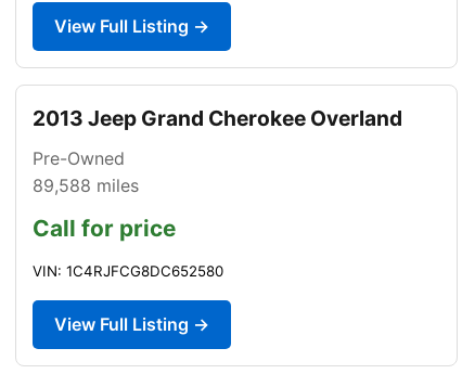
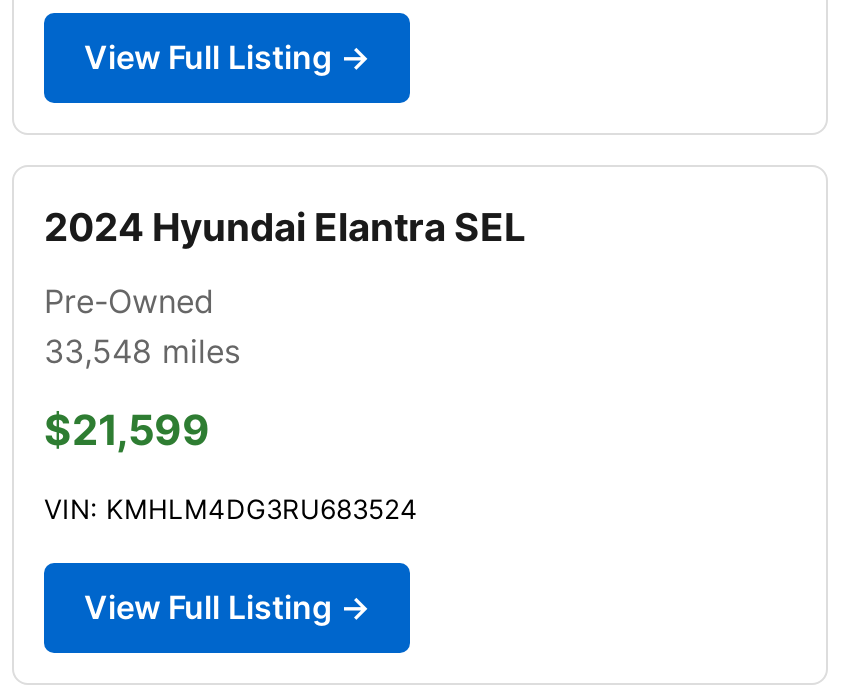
[33,105,402,131] 2013 Jeep Grand Cherokee Overland -> [44,203,526,251] 2024 Hyundai Elantra SEL
[33,174,139,196] 89,588 miles -> [44,331,240,371] 33,548 miles
[33,215,176,242] Call for price -> [44,405,210,455] $21,599
[33,262,223,280] VIN: 1C4RJFCG8DC652580 -> [44,493,418,525] VIN: KMHLM4DG3RU683524

